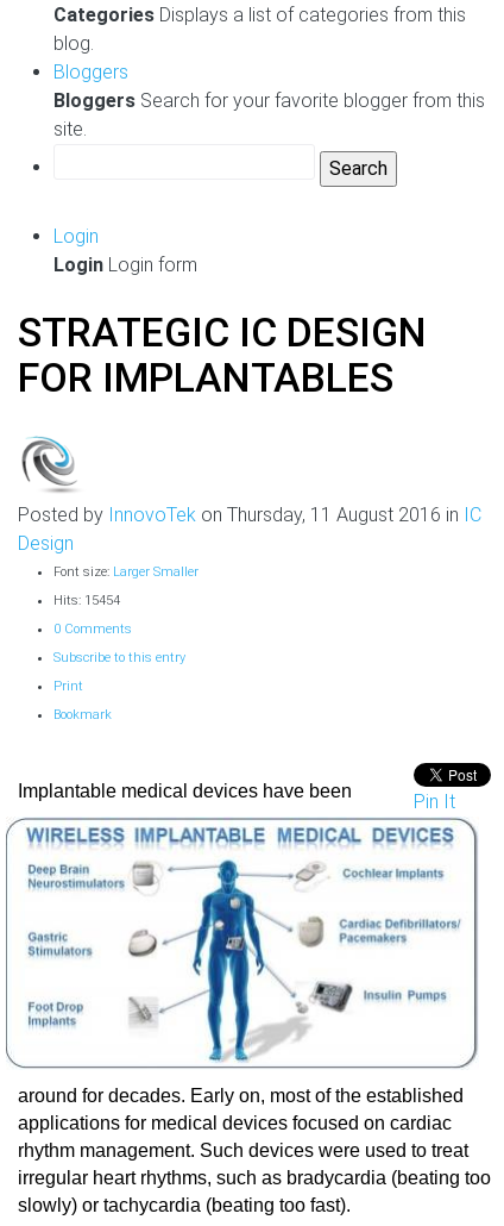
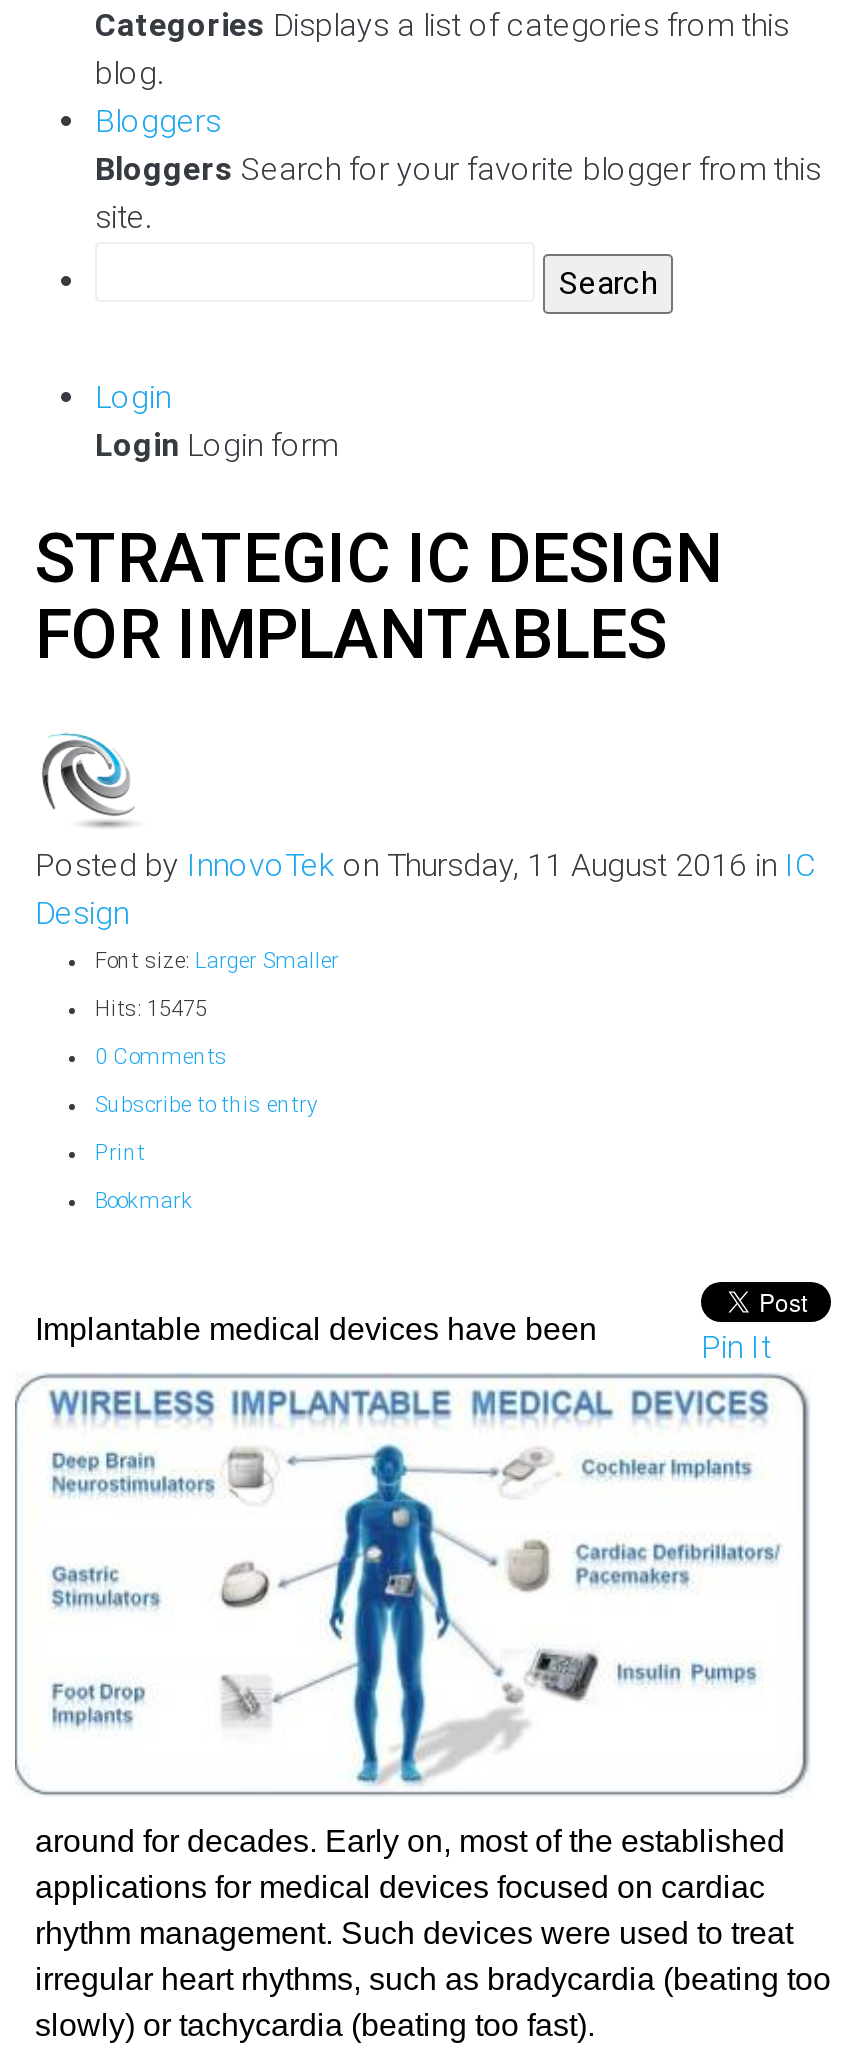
[53,593,120,608] Hits: 15454 -> [95,996,207,1022] Hits: 15475

